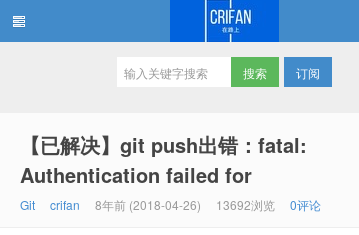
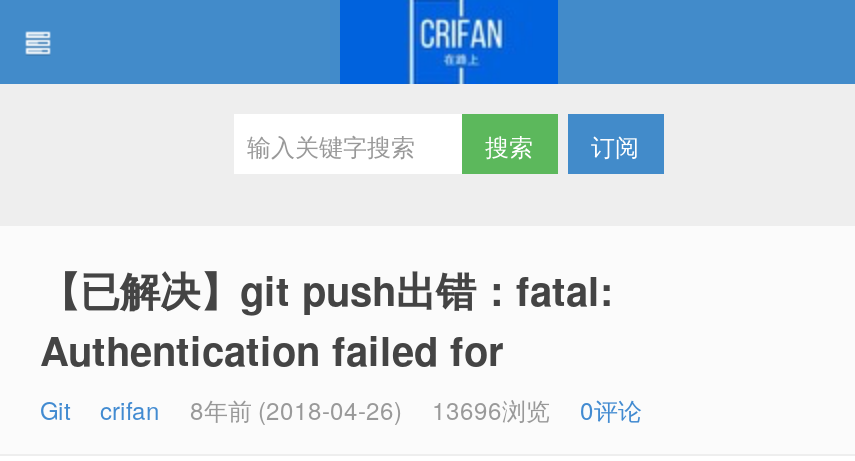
[20,196,321,213] Git crifan 8年前 (2018-04-26) 13692浏览 0评论 -> [40,392,642,426] Git crifan 8年前 (2018-04-26) 13696浏览 0评论

